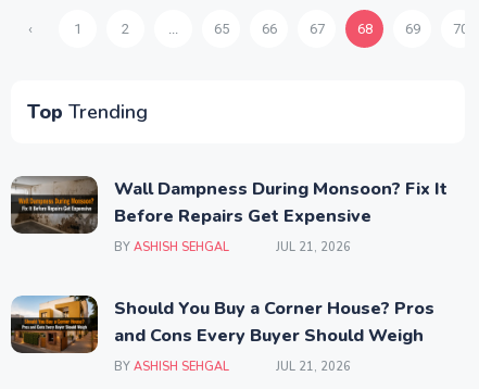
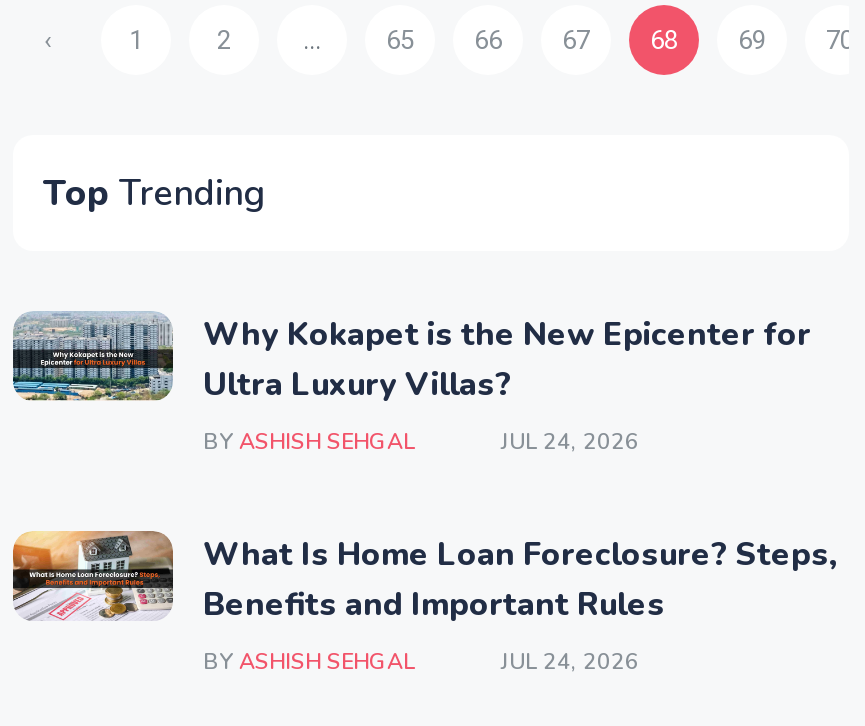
[10,175,448,235] [image] | Wall Dampness During Monsoon? Fix It | Before Repairs Get Expensive -> [11,311,811,417] [image] | Why Kokapet is the New Epicenter for | Ultra Luxury Villas?
[276,239,351,255] JUL 21, 2026 -> [501,427,639,457] JUL 24, 2026
[10,294,434,354] [image] | Should You Buy a Corner House? Pros | and Cons Every Buyer Should Weigh -> [11,529,837,637] [image] | What Is Home Loan Foreclosure? Steps, | Benefits and Important Rules
[276,359,351,375] JUL 21, 2026 -> [501,647,639,677] JUL 24, 2026

